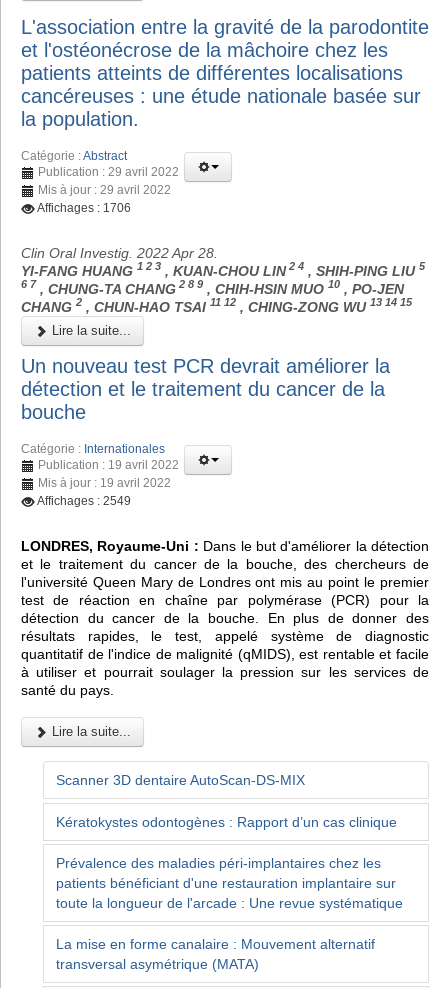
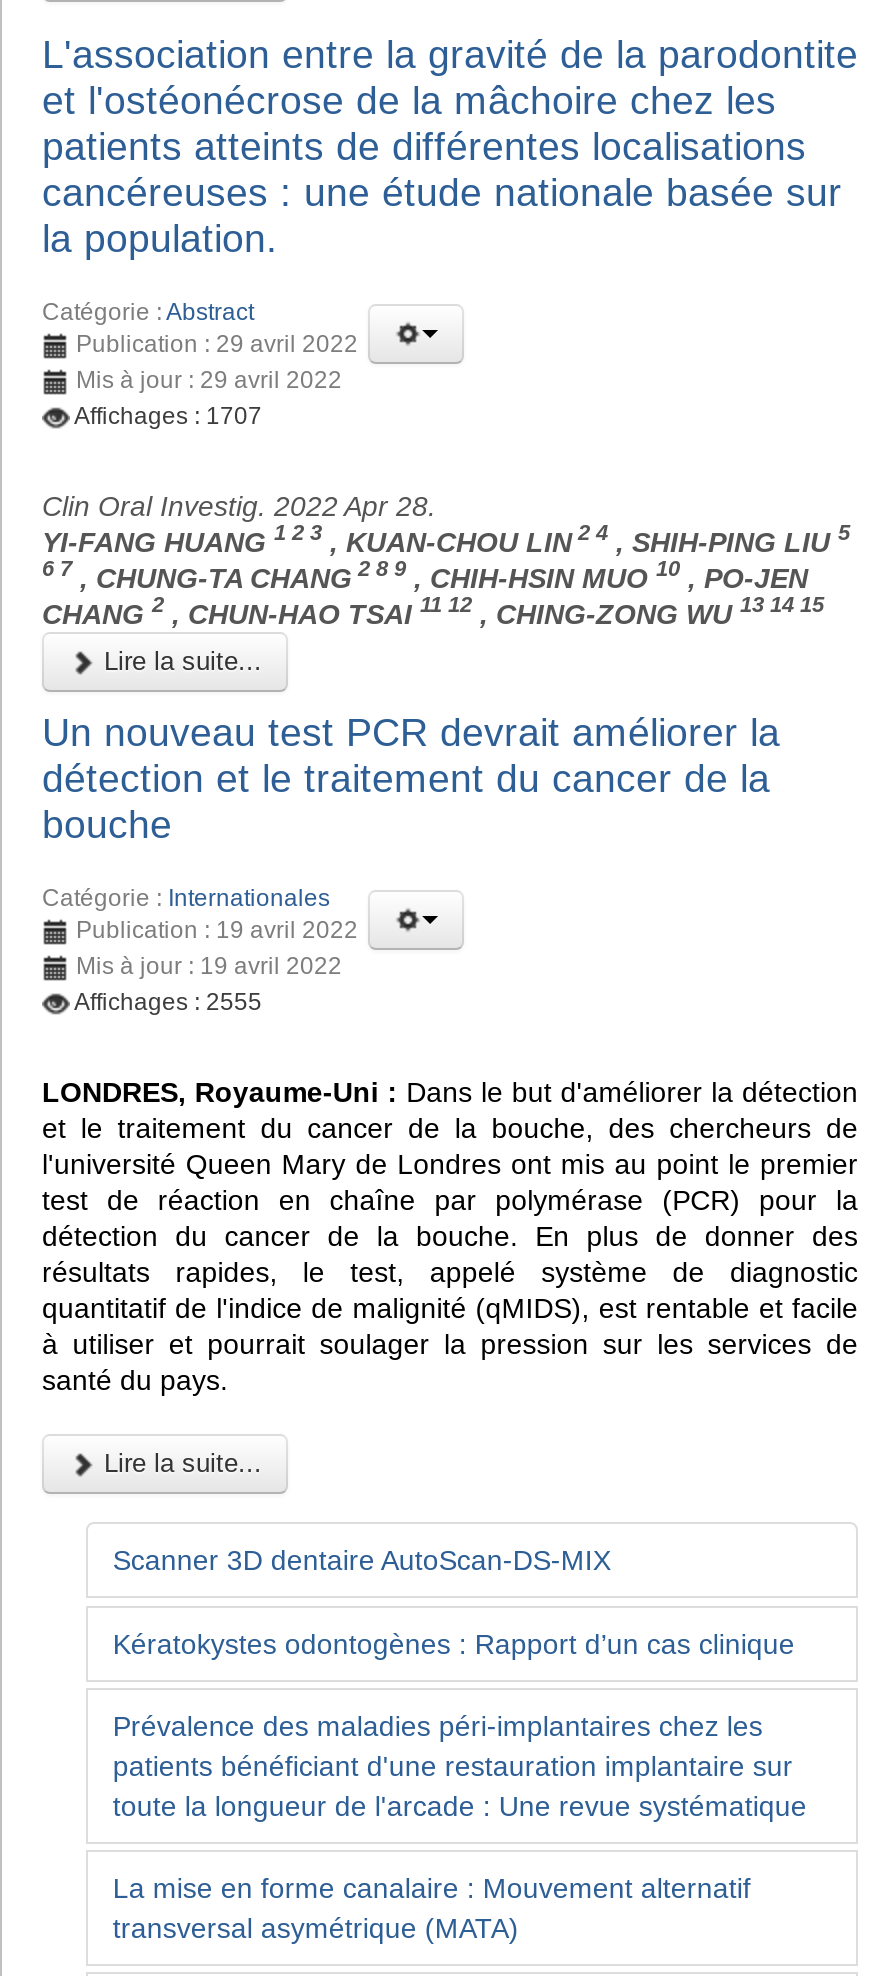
[37,201,131,215] Affichages : 1706 -> [74,401,262,429] Affichages : 1707
[37,494,131,508] Affichages : 2549 -> [74,988,262,1016] Affichages : 2555

